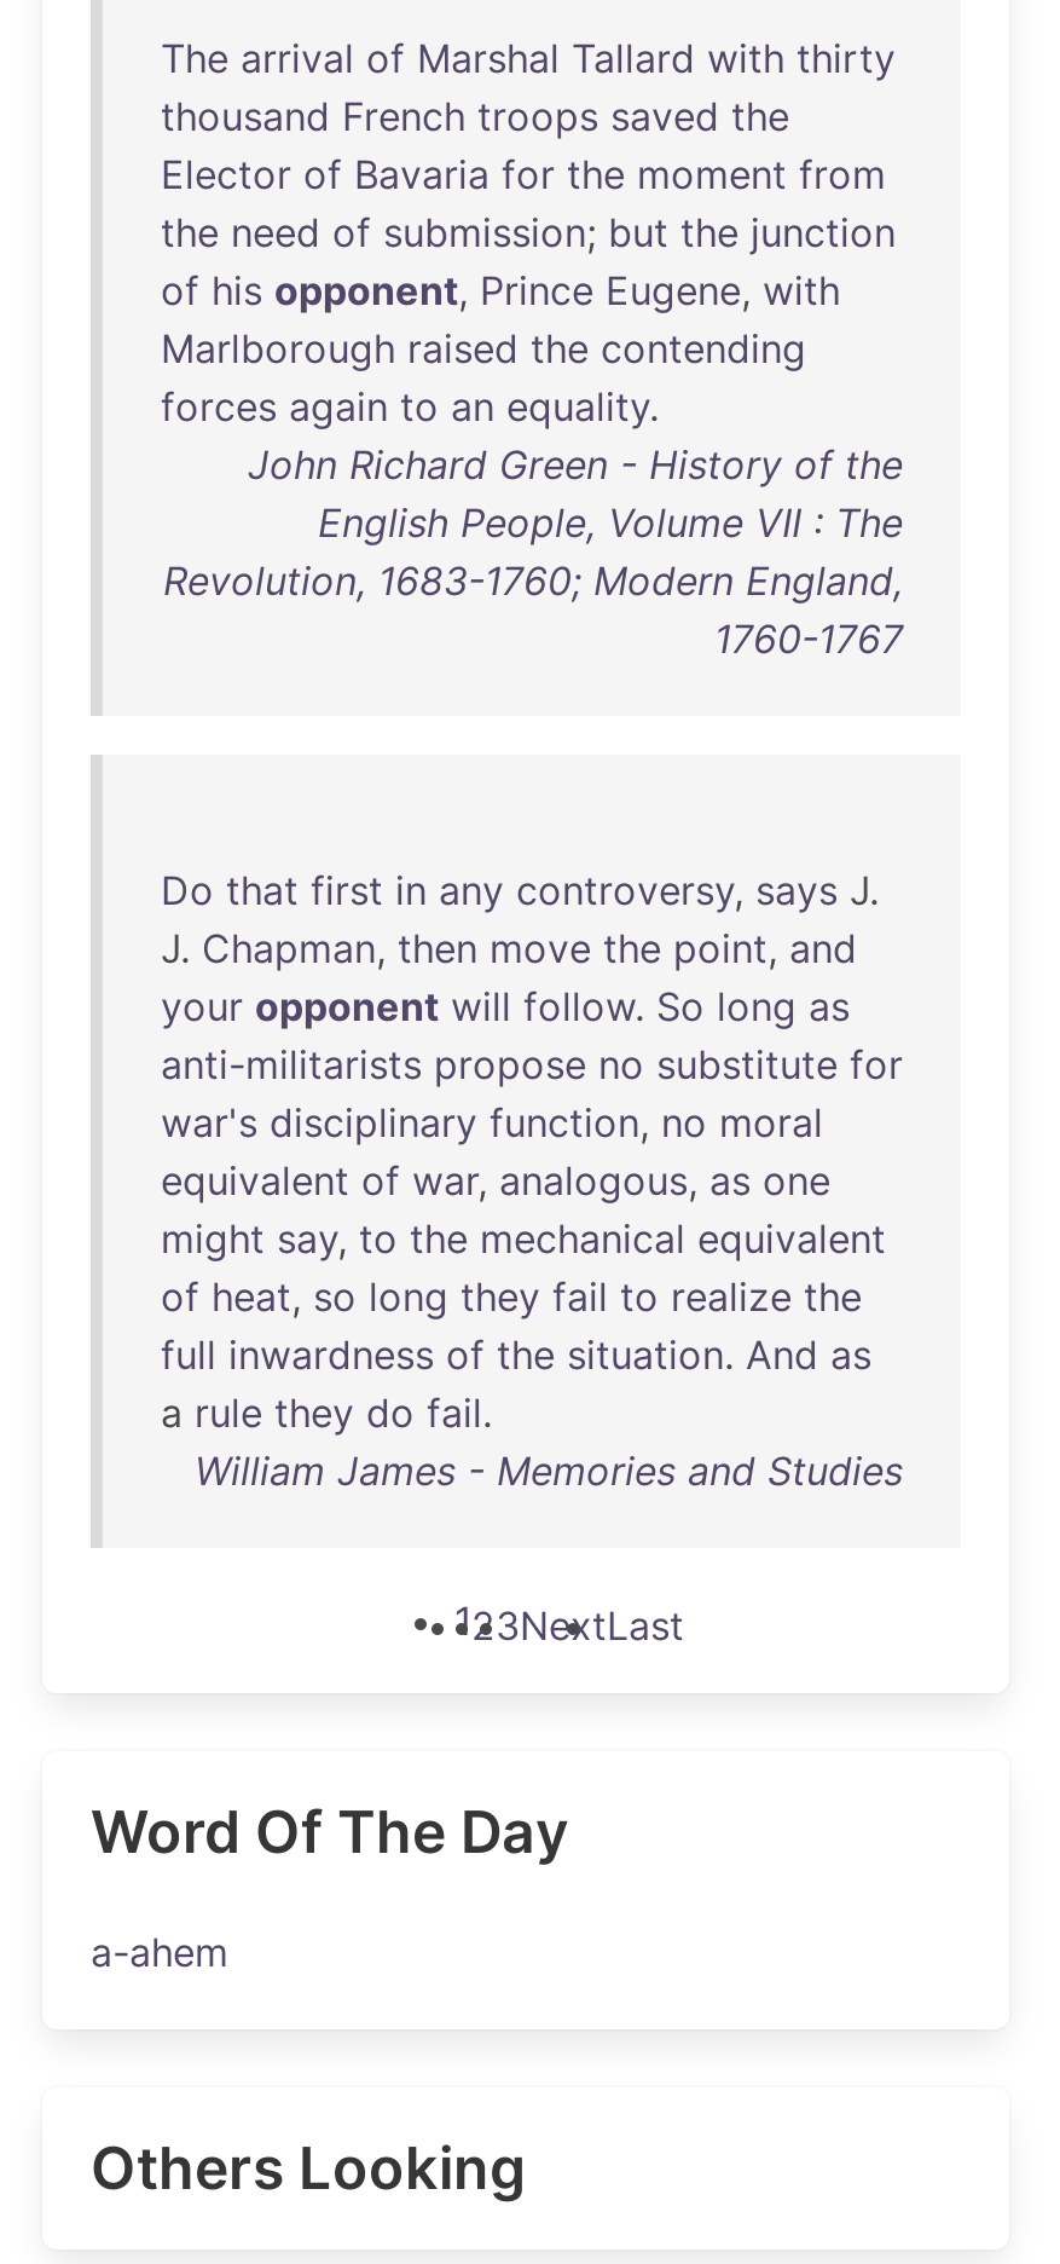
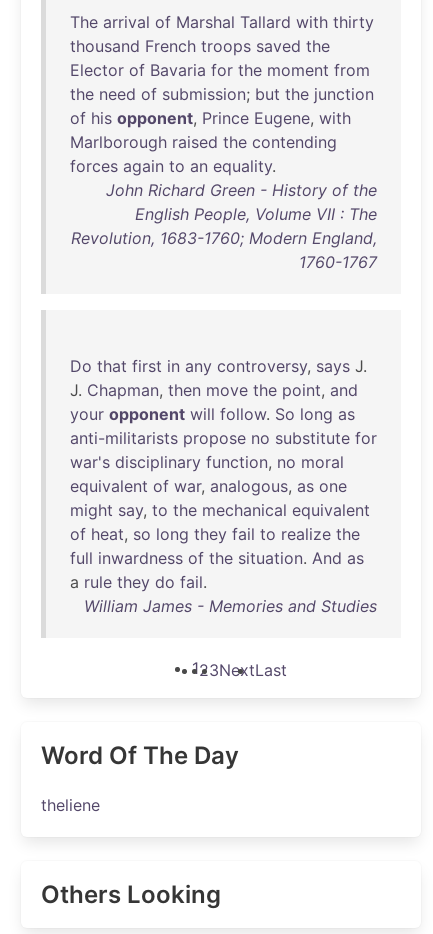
[91,1928,228,1976] a-ahem -> [41,795,100,815] theliene

